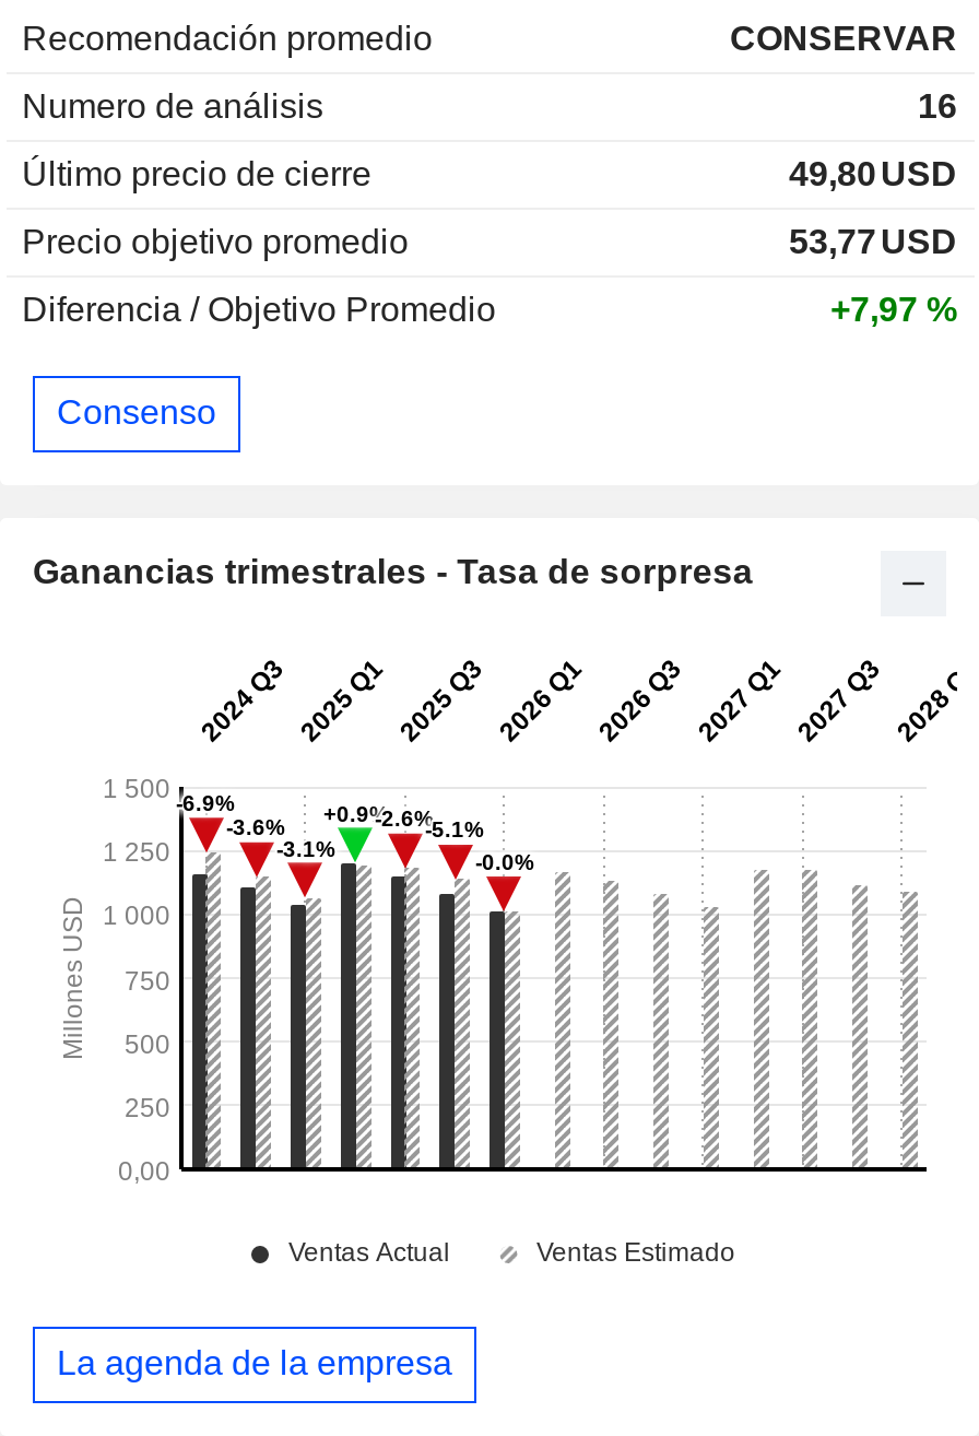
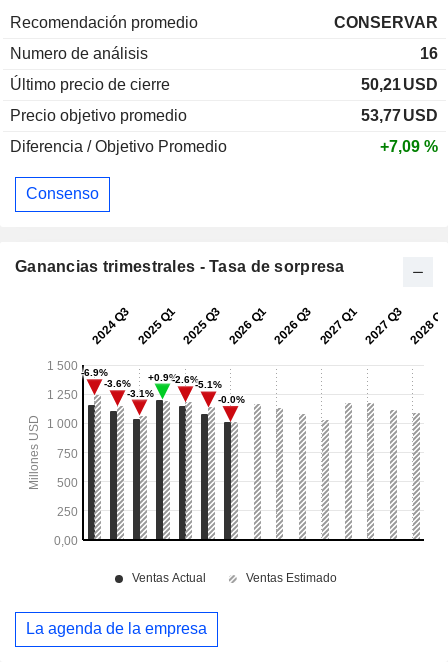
[789,154,957,191] 49,80 USD -> [361,75,438,92] 50,21 USD
[830,290,957,327] +7,97 % -> [380,137,438,154] +7,09 %

